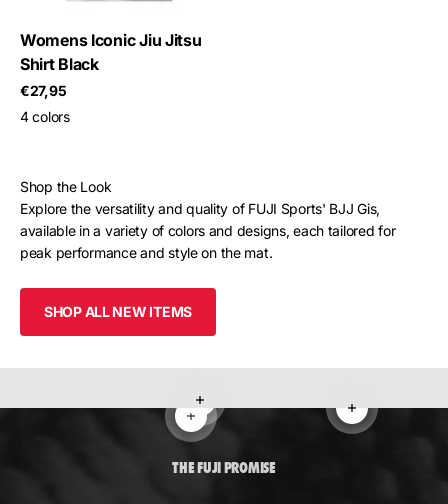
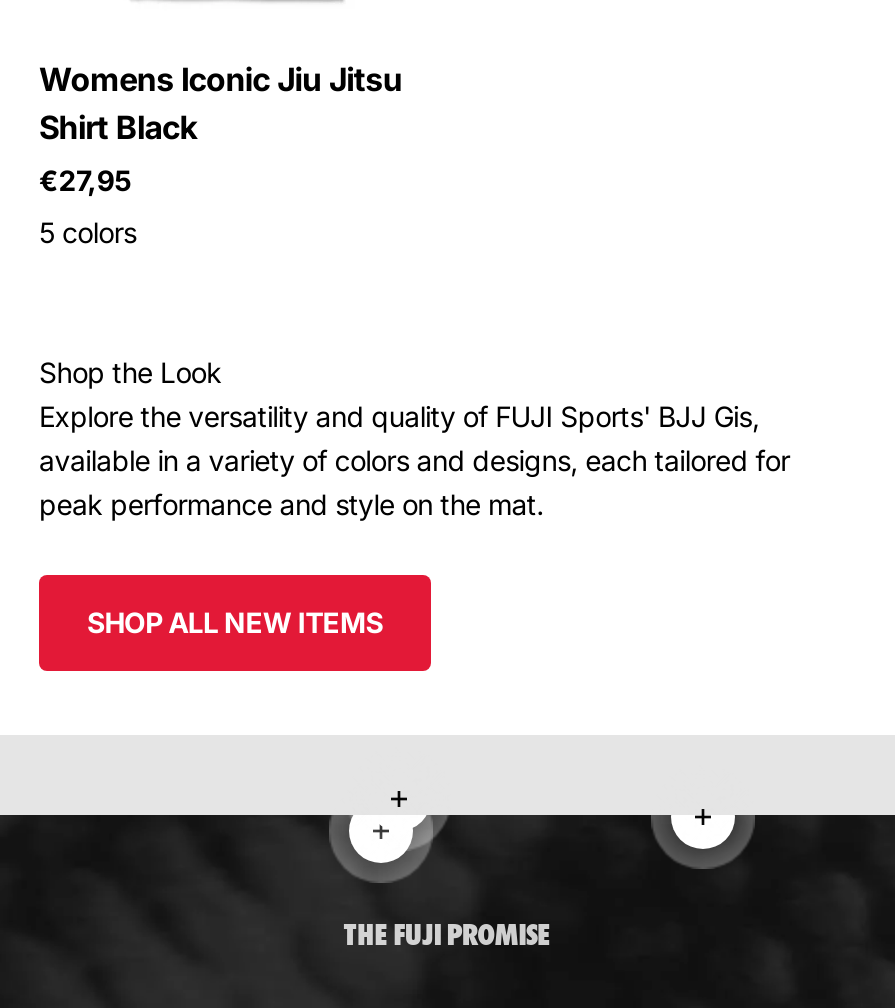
[20,108,70,125] 4 colors -> [39,216,137,250] 5 colors

